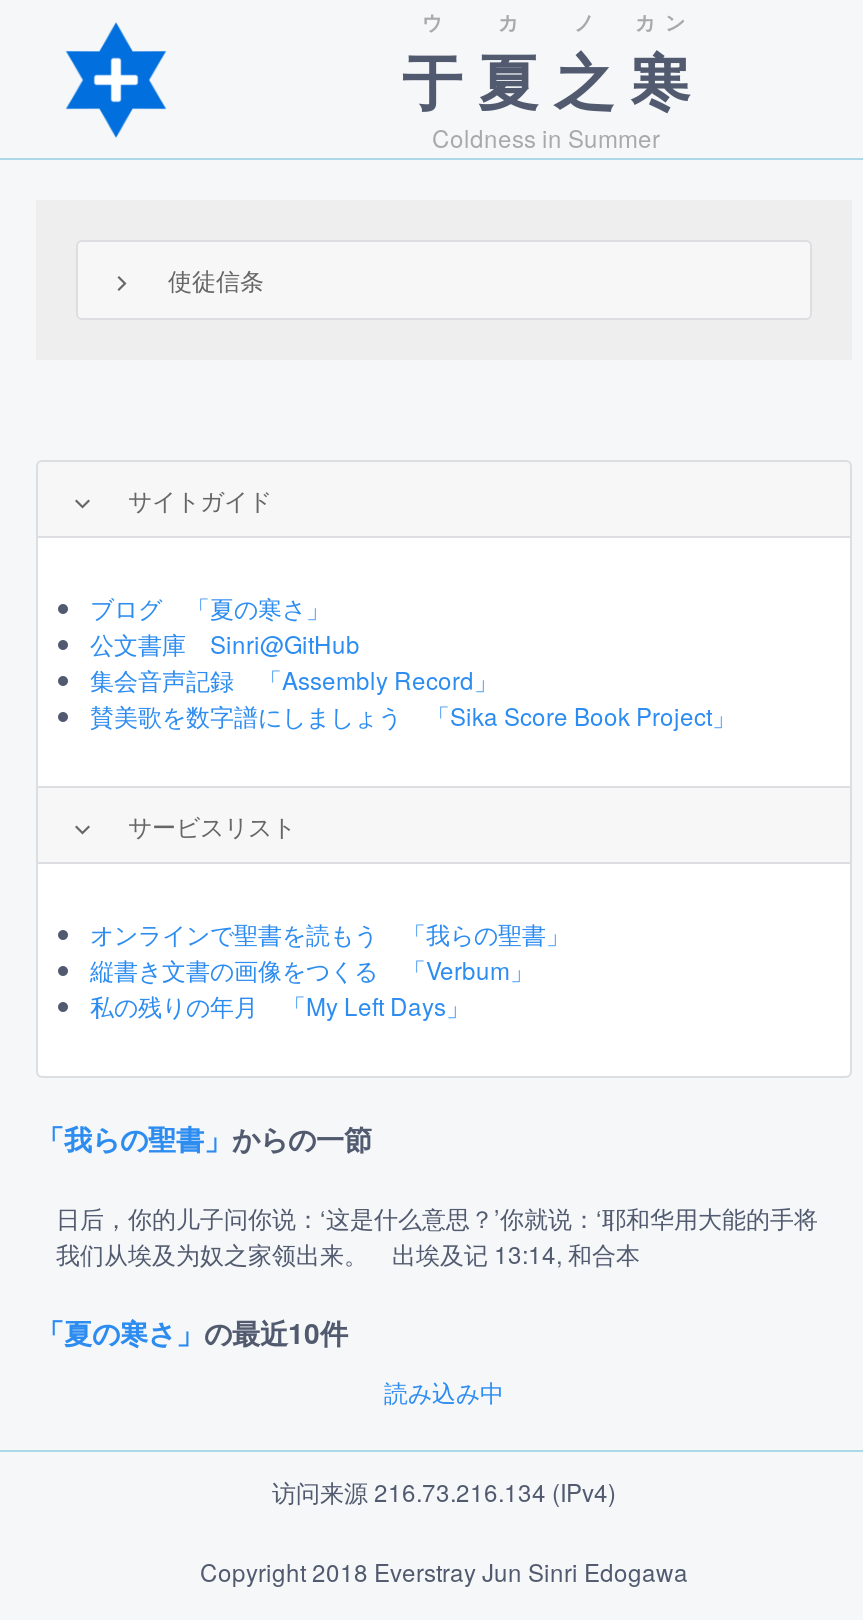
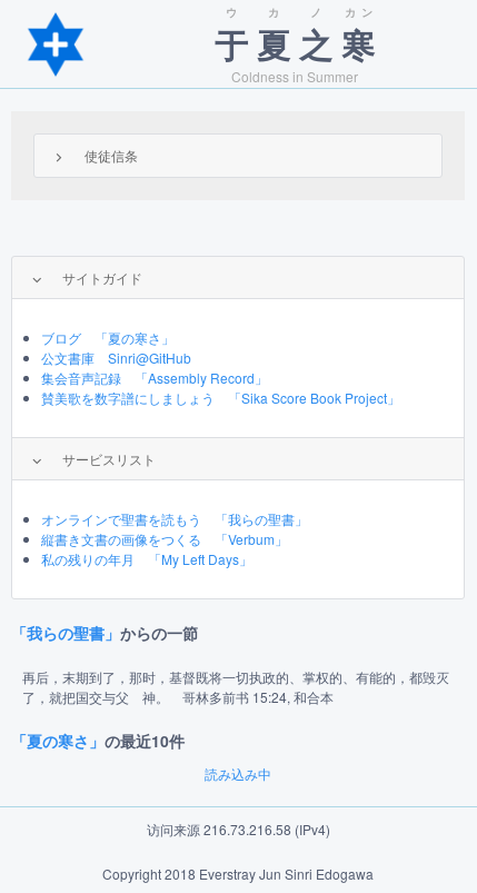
[56,1200,818,1270] 日后，你的儿子问你说：‘这是什么意思？’你就说：‘耶和华用大能的手将 | 我们从埃及为奴之家领出来。 | 出埃及记 13:14, 和合本 -> [22,667,449,706] 再后，末期到了，那时，基督既将一切执政的、掌权的、有能的，都毁灭 | 了，就把国交与父 神。 | 哥林多前书 15:24, 和合本
[272,1474,616,1508] 访问来源 216.73.216.134 (IPv4) -> [146,820,330,839] 访问来源 216.73.216.58 (IPv4)

